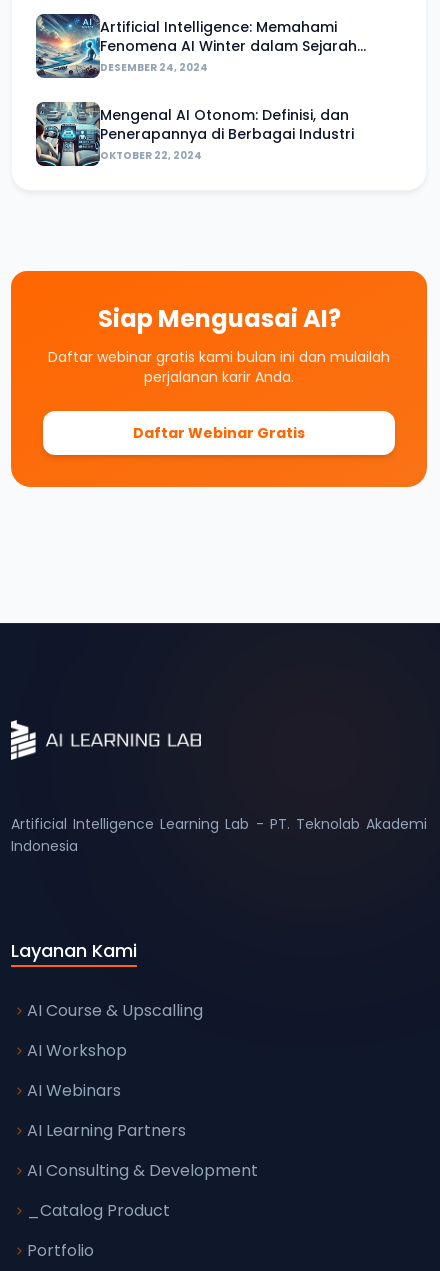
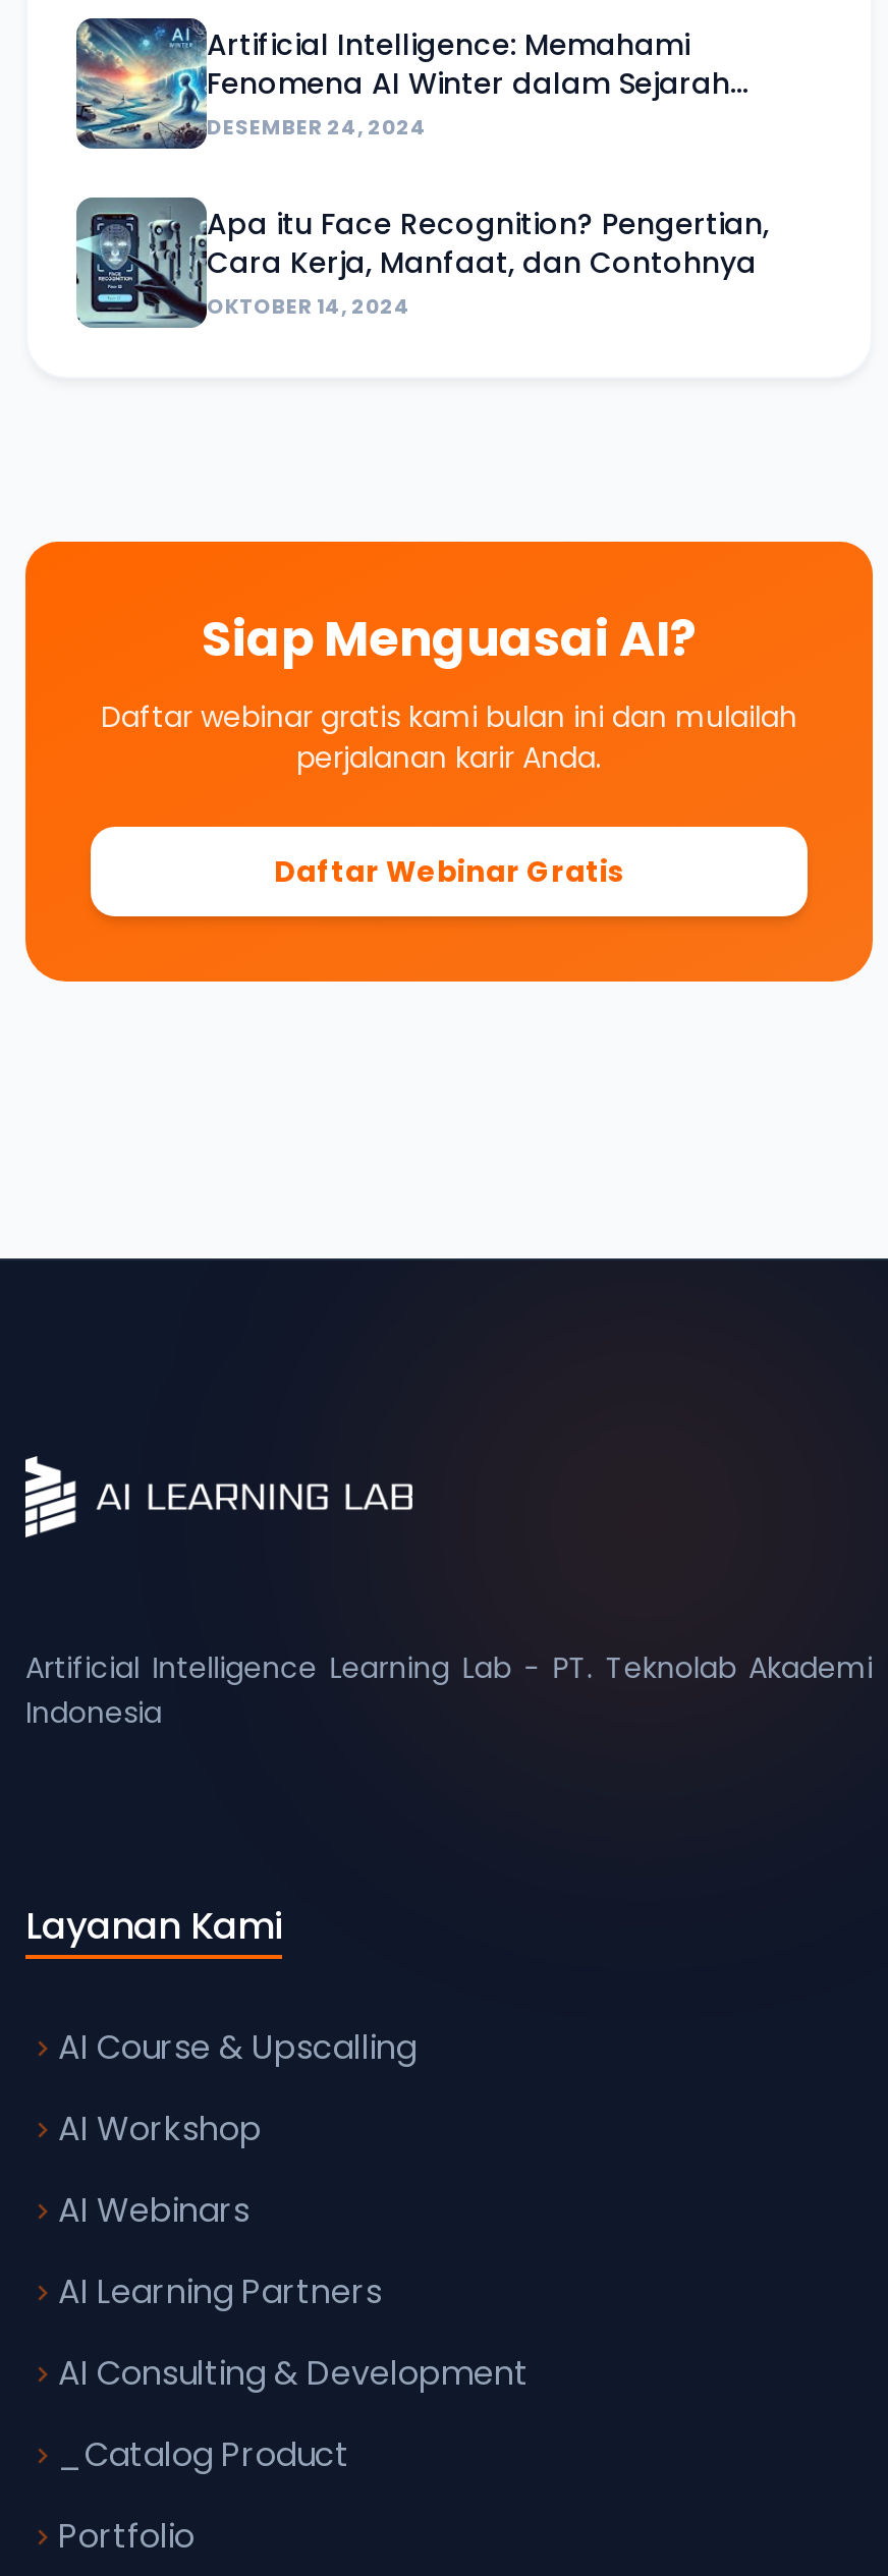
[35,102,354,166] [image] | Mengenal AI Otonom: Definisi, dan | Penerapannya di Berbagai Industri | OKTOBER 22, 2024 -> [76,198,769,328] [image] | Apa itu Face Recognition? Pengertian, | Cara Kerja, Manfaat, dan Contohnya | OKTOBER 14, 2024

